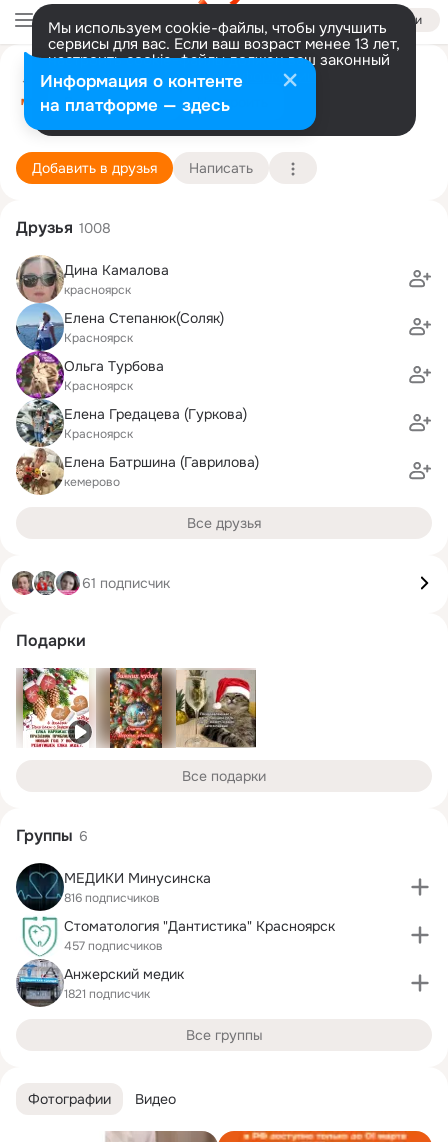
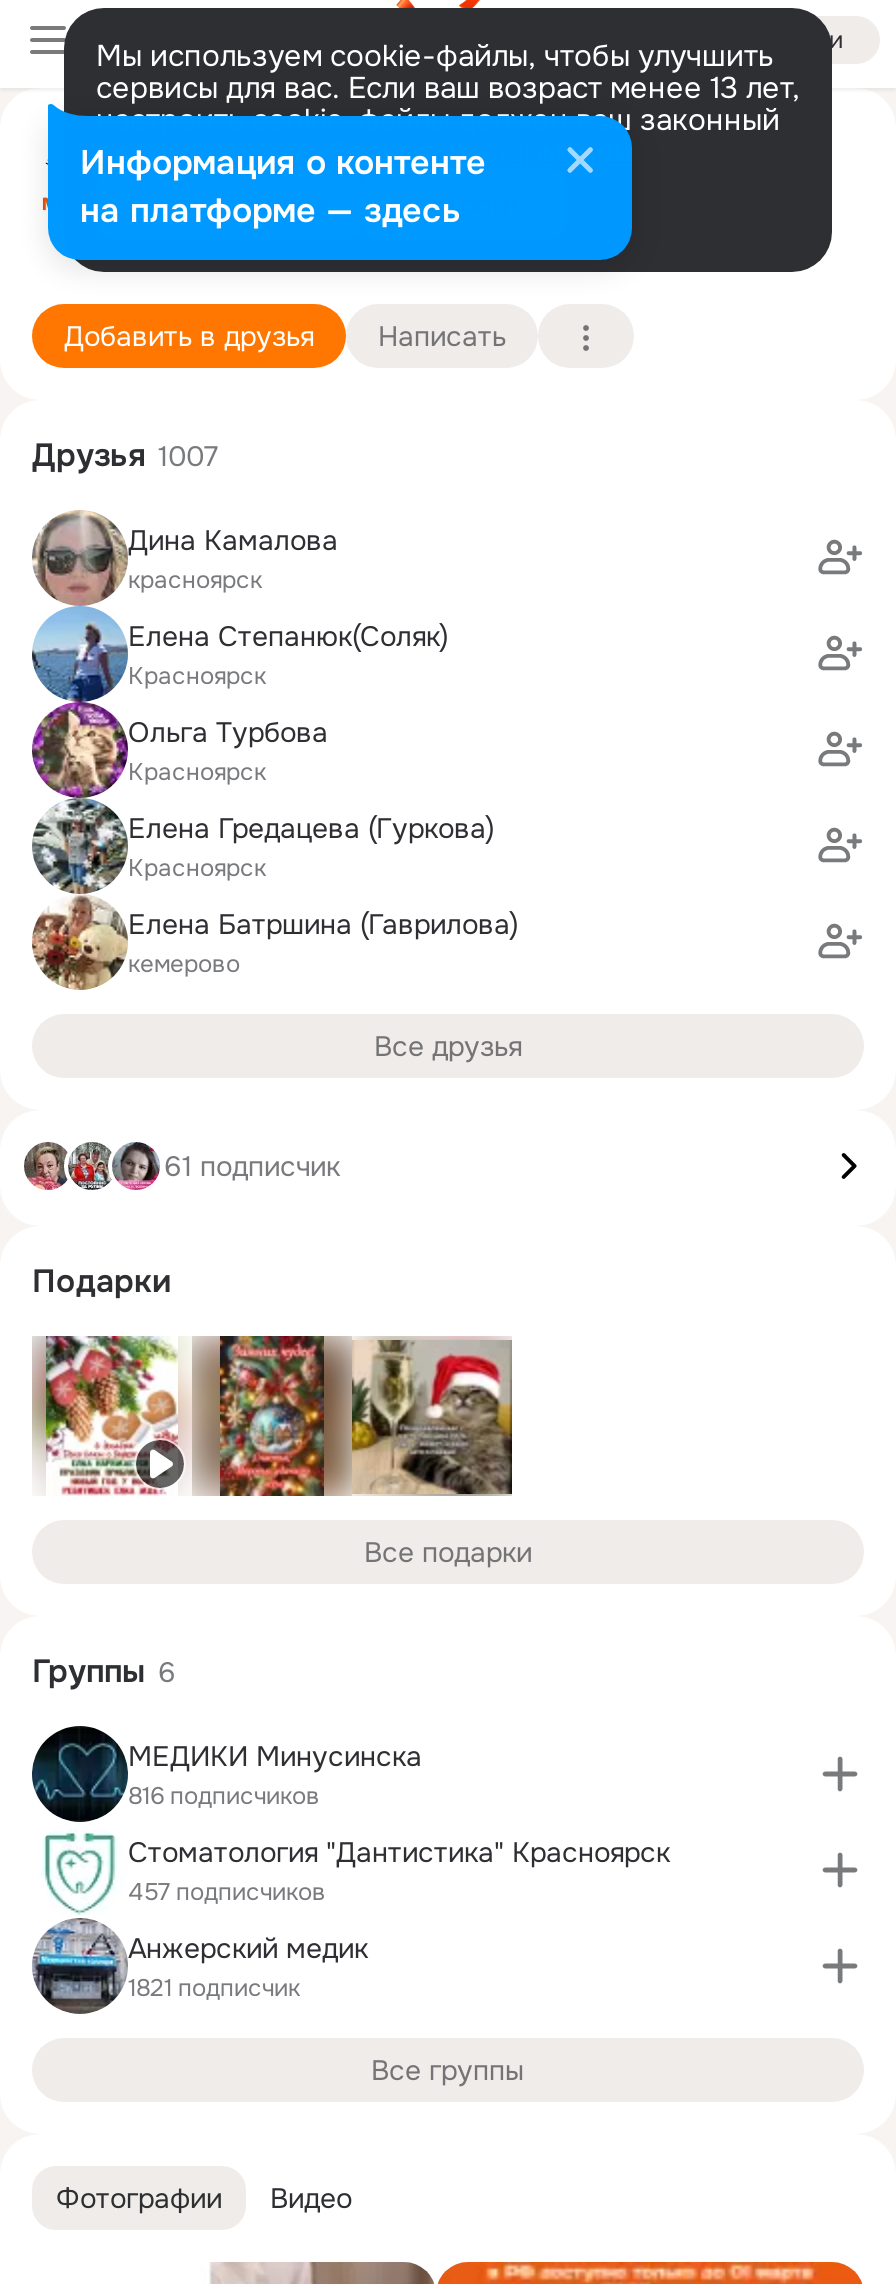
[16,217,111,238] Друзья 1008 -> [32,434,218,476] Друзья 1007

